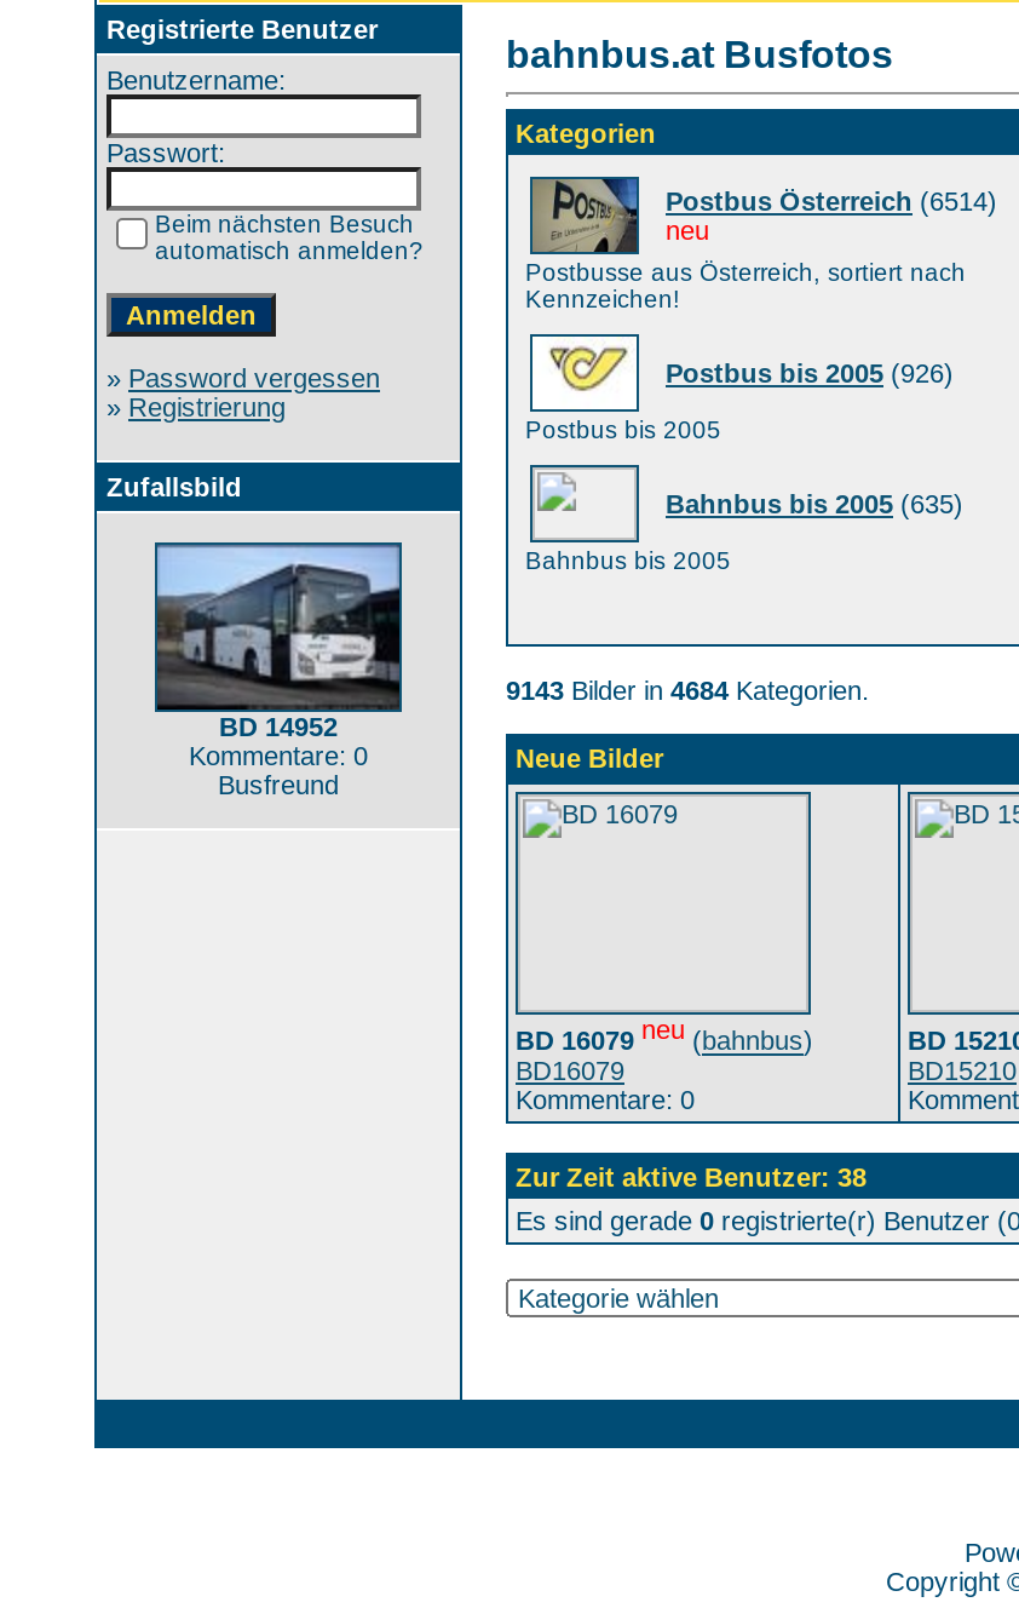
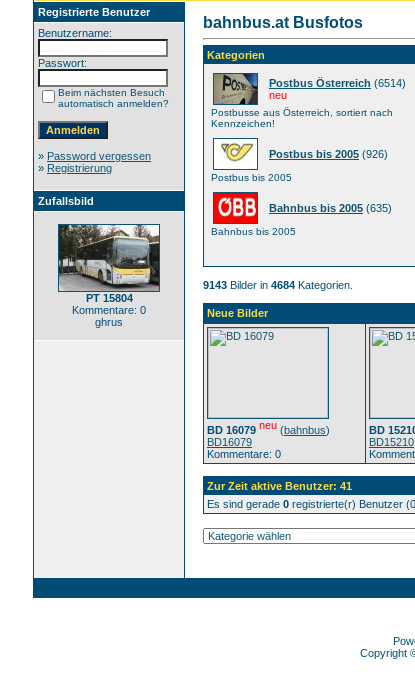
[530,465,639,542] [image] -> [213,192,258,224] [image]
[155,542,402,741] [image] | BD 14952 -> [58,224,160,304] [image] | PT 15804
[218,770,339,799] Busfreund -> [95,316,123,328] ghrus
[516,1162,867,1191] Zur Zeit aktive Benutzer: 38 -> [207,480,352,492] Zur Zeit aktive Benutzer: 41

